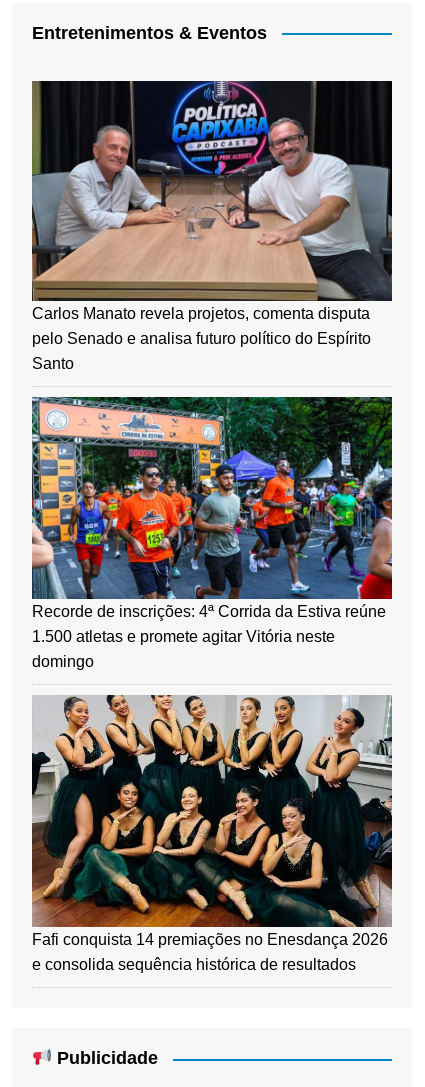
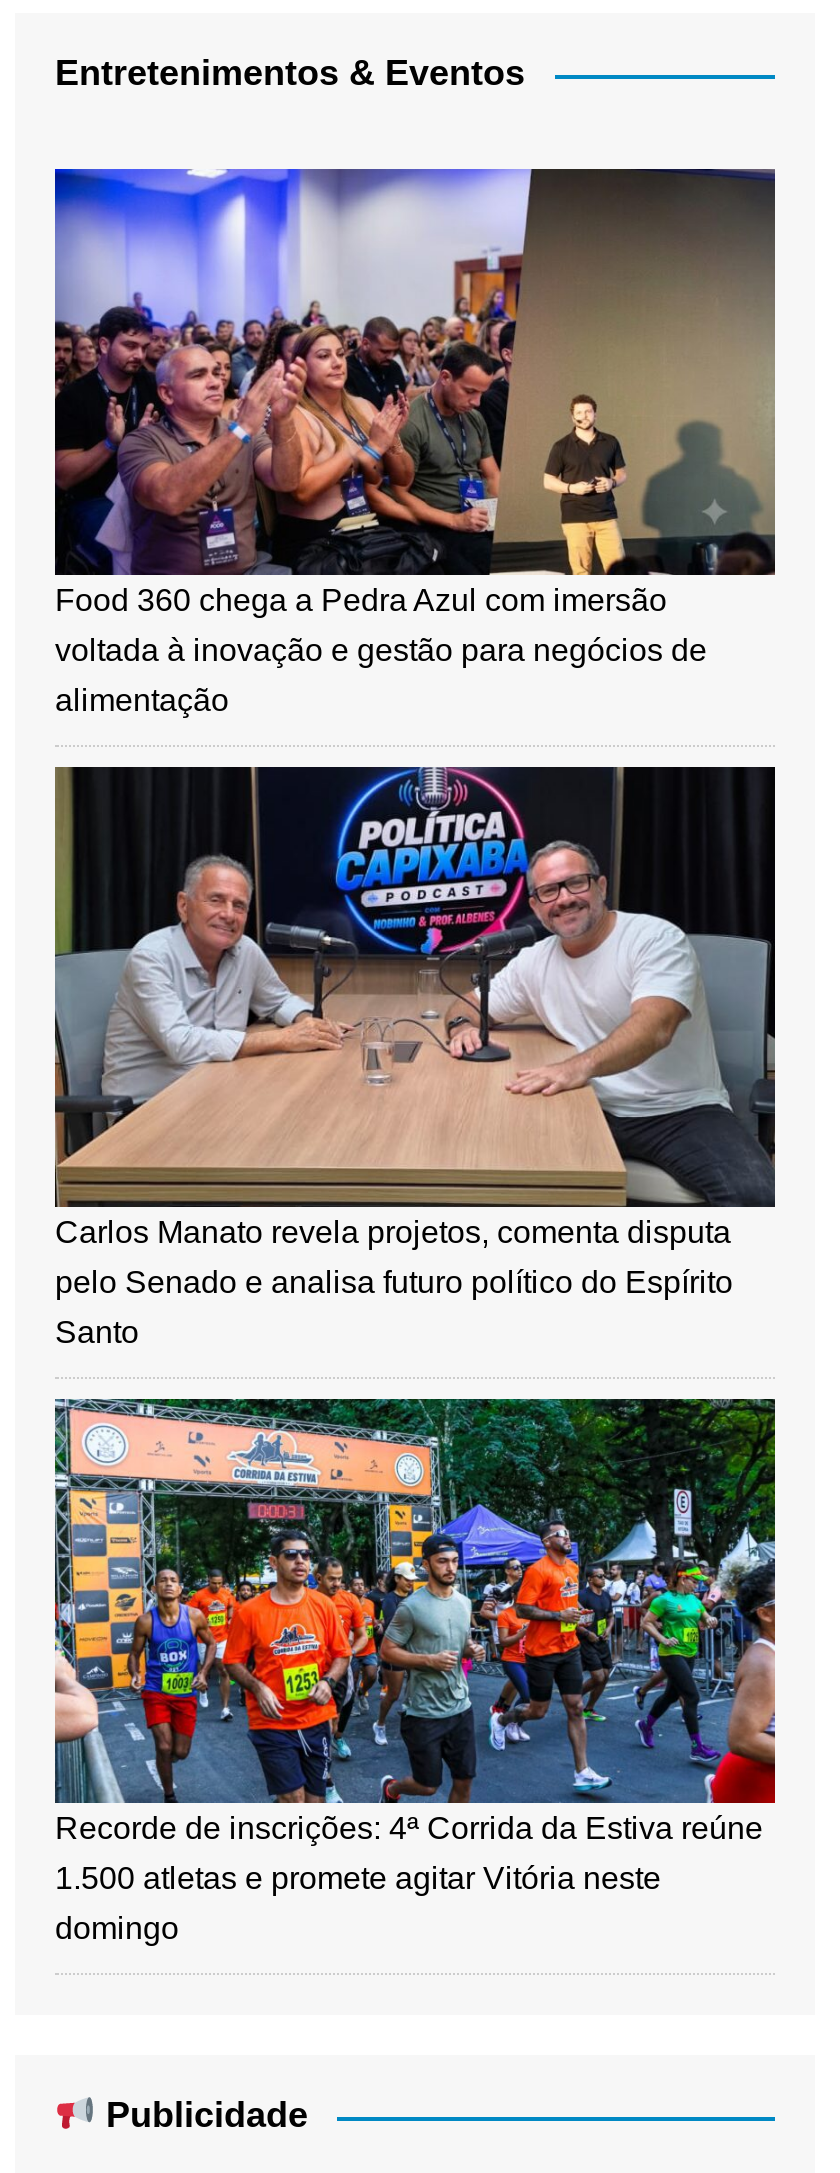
none -> [53,166,777,717] [image] | Food 360 chega a Pedra Azul com imersão | voltada à inovação e gestão para negócios de | alimentação
moved [30,78,393,670] -> [51,762,777,1946]: [image] | Carlos Manato revela projetos, comenta disputa | pelo Senado e analisa futuro político do Espírito | Santo | Recorde de inscrições: 4ª Corrida da Estiva reúne | 1.500 atletas e promete agitar Vitória neste | domingo
[31,694,393,973] [image] | Fafi conquista 14 premiações no Enesdança 2026 | e consolida sequência histórica de resultados -> none

